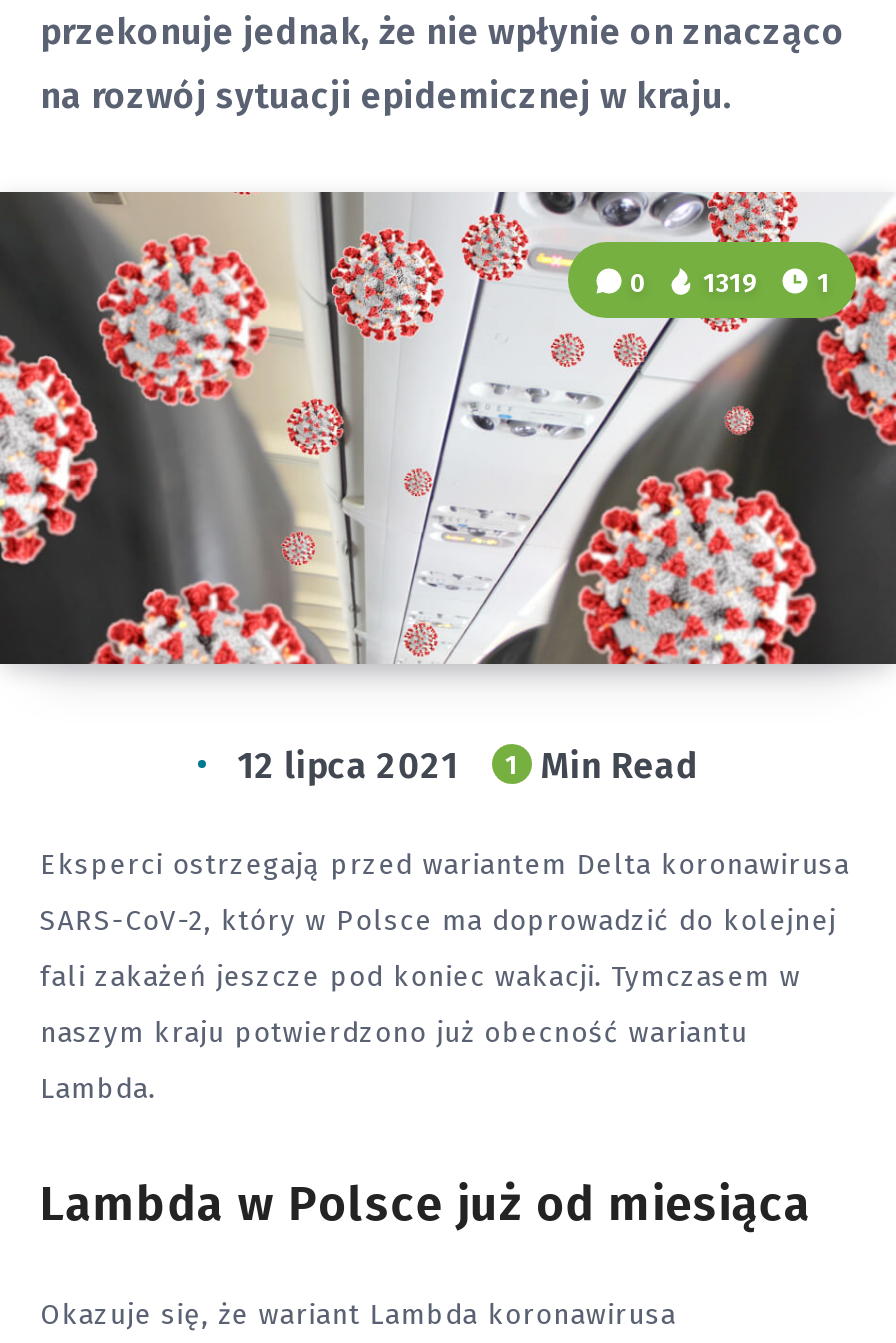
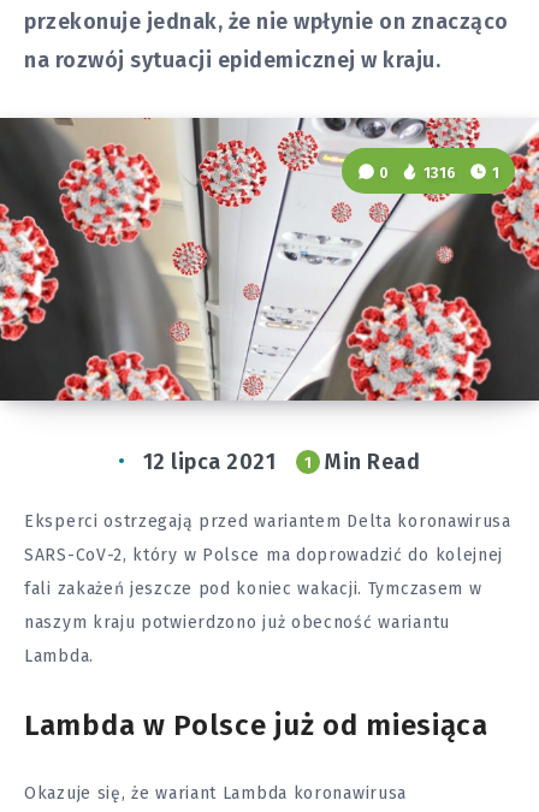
[630,268,830,298] 0 1319 1 -> [379,163,499,181] 0 1316 1

